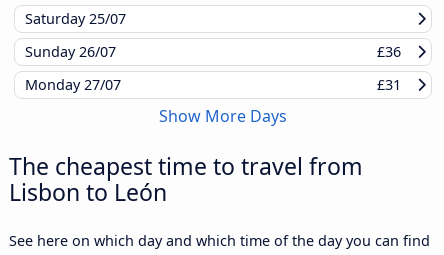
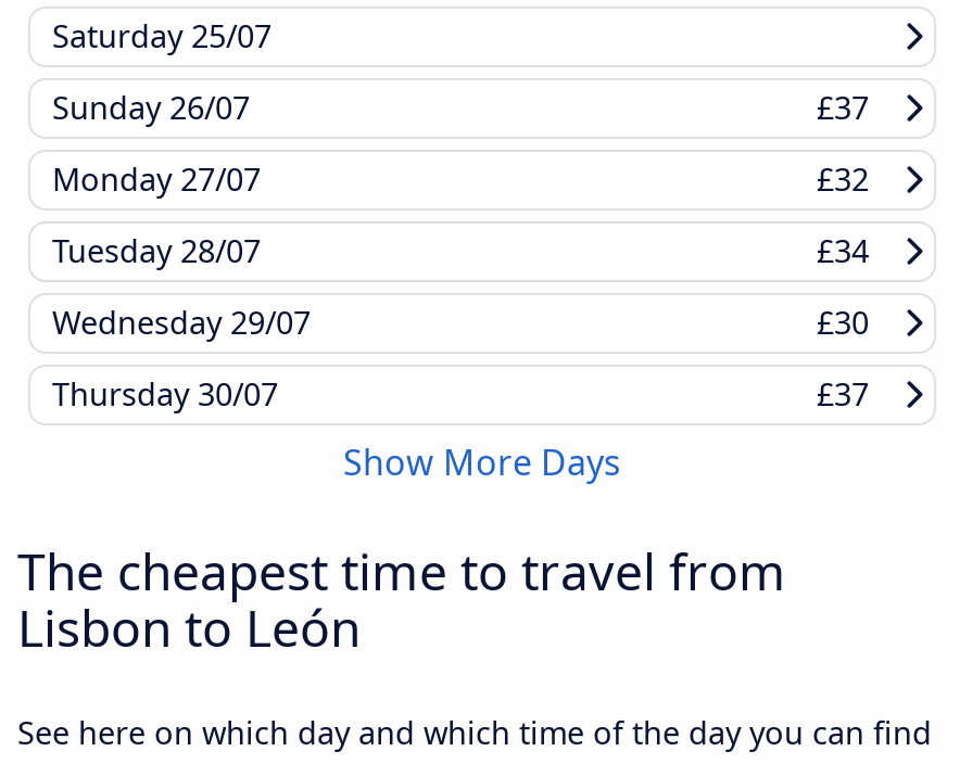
[377,42,401,61] £36 -> [817,86,869,128] £37
[377,75,401,94] £31 -> [52,158,869,414] £32 | Tuesday 28/07 | £34 | Wednesday 29/07 | £30 | Thursday 30/07 | £37

